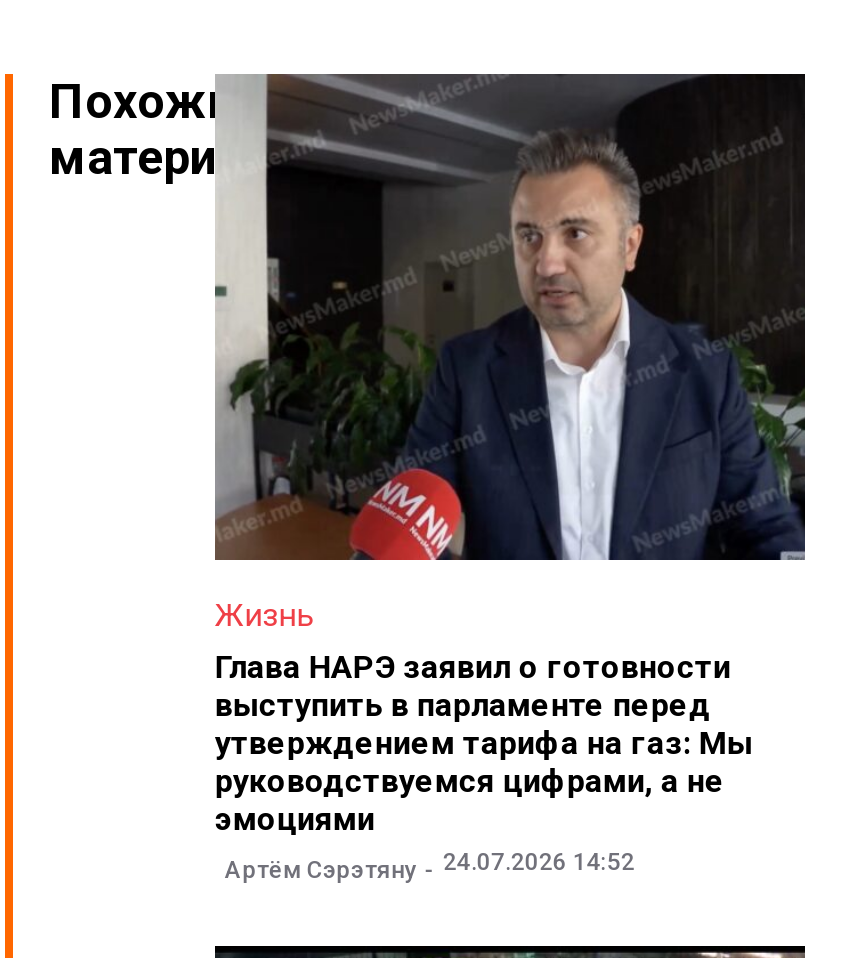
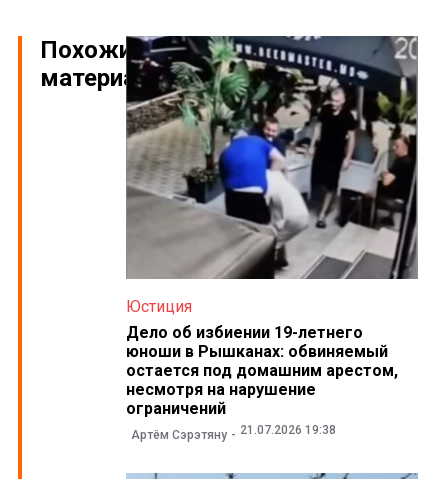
[213,72,807,837] [image] | Жизнь | Глава НАРЭ заявил о готовности | выступить в парламенте перед | утверждением тарифа на газ: Мы | руководствуемся цифрами, а не | эмоциями -> [123,35,418,418] [image] | Юстиция | Дело об избиении 19-летнего | юноши в Рышканах: обвиняемый | остается под домашним арестом, | несмотря на нарушение | ограничений
[225,847,635,884] Артём Сэрэтяну 24.07.2026 14:52 -> [131,423,336,442] Артём Сэрэтяну 21.07.2026 19:38

